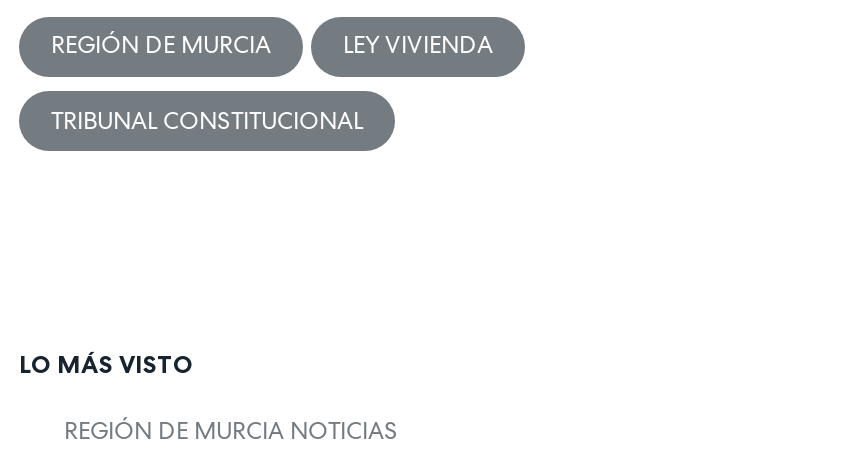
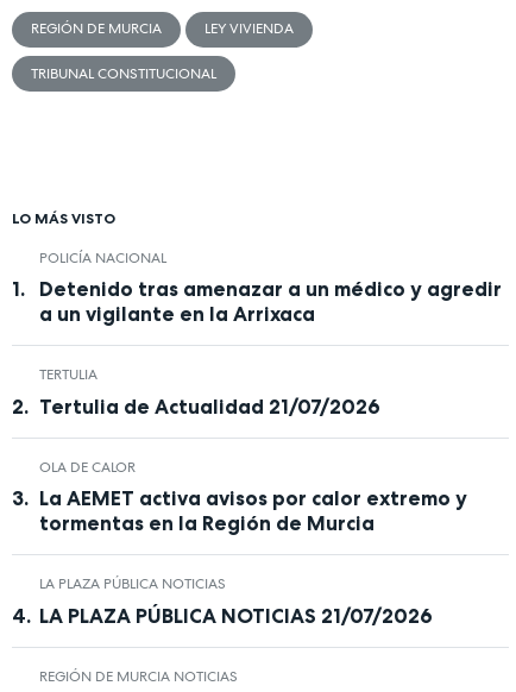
none -> [39,248,501,627] POLICÍA NACIONAL | Detenido tras amenazar a un médico y agredir | a un vigilante en la Arrixaca | TERTULIA | Tertulia de Actualidad 21/07/2026 | OLA DE CALOR | La AEMET activa avisos por calor extremo y | tormentas en la Región de Murcia | LA PLAZA PÚBLICA NOTICIAS | LA PLAZA PÚBLICA NOTICIAS 21/07/2026

